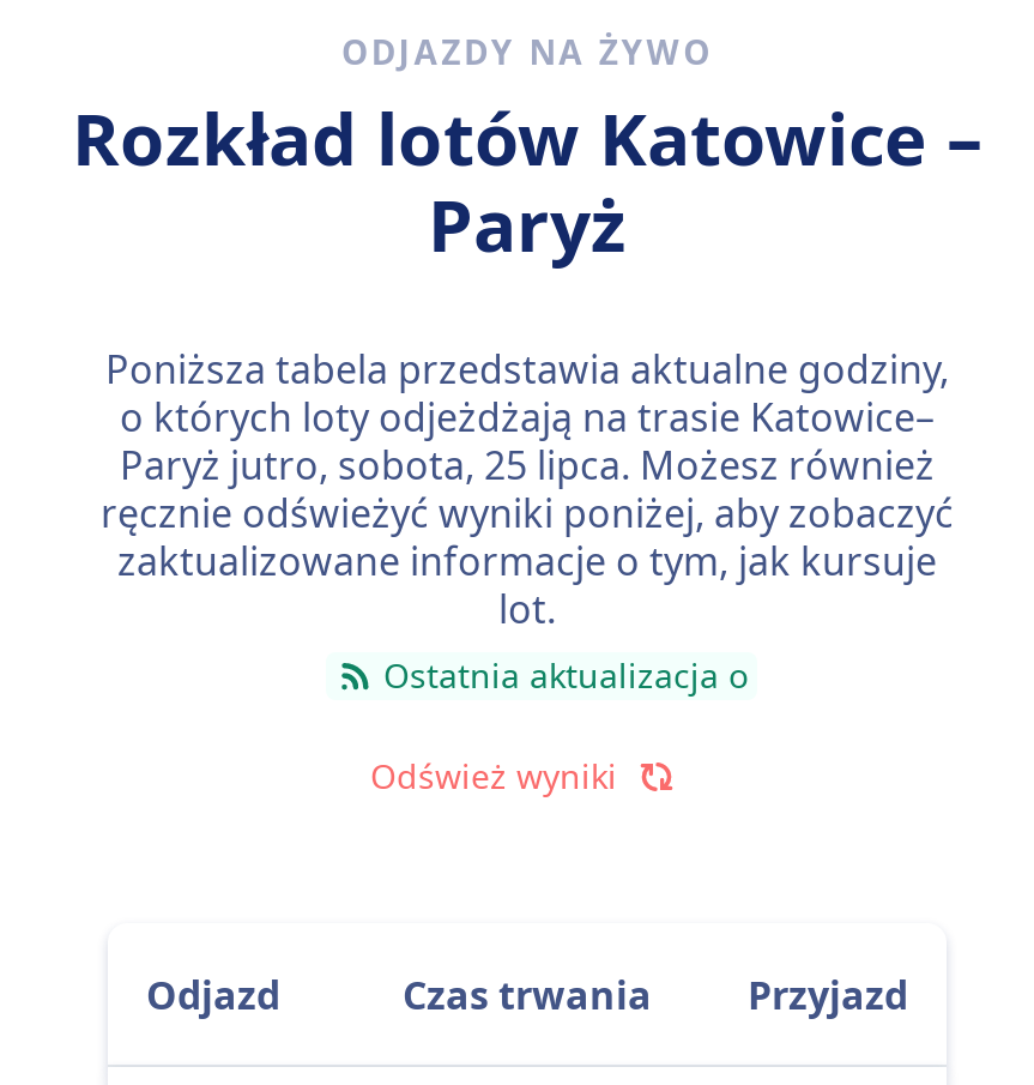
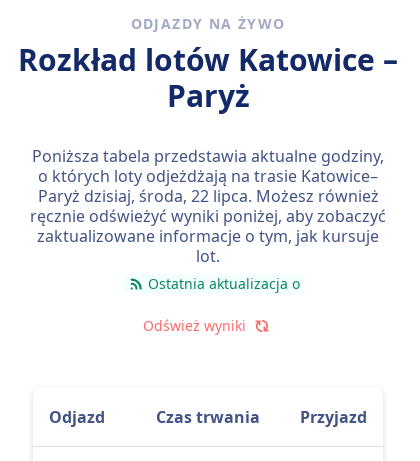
[120,439,935,492] Paryż jutro, sobota, 25 lipca. Możesz również -> [37,185,378,207] Paryż dzisiaj, środa, 22 lipca. Możesz również

